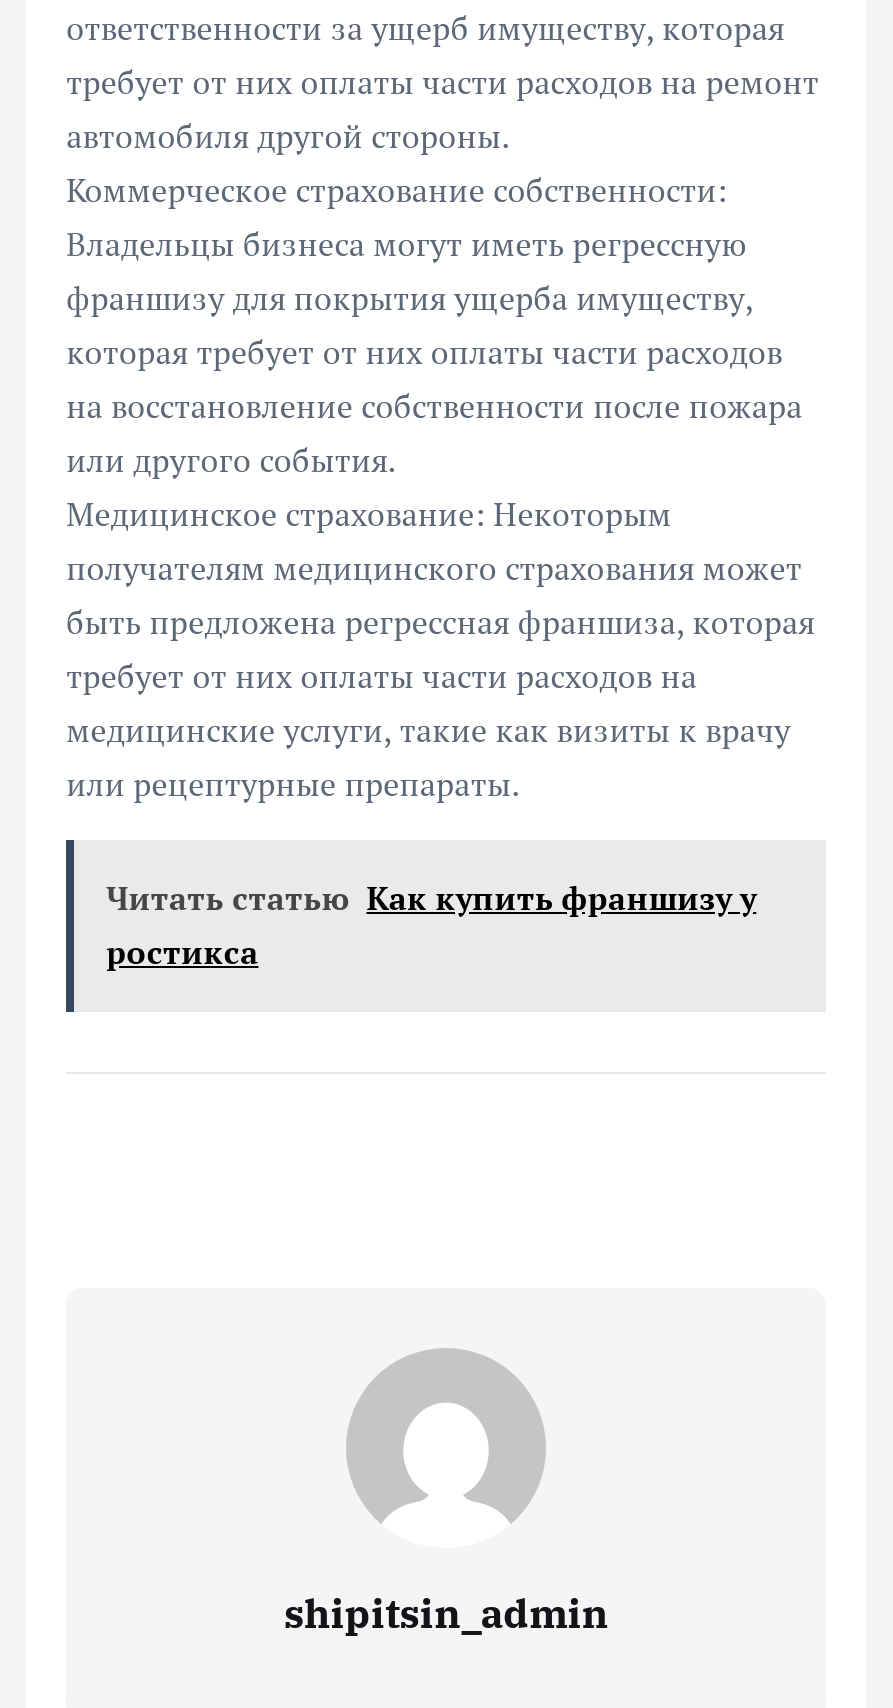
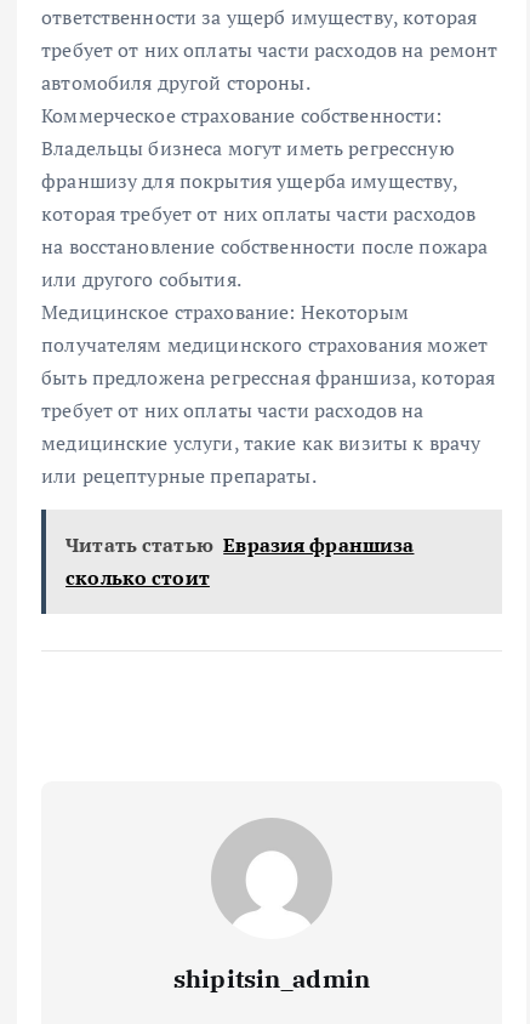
[106,877,756,975] Читать статью Как купить франшизу у | ростикса -> [66,532,414,591] Читать статью Евразия франшиза | сколько стоит

